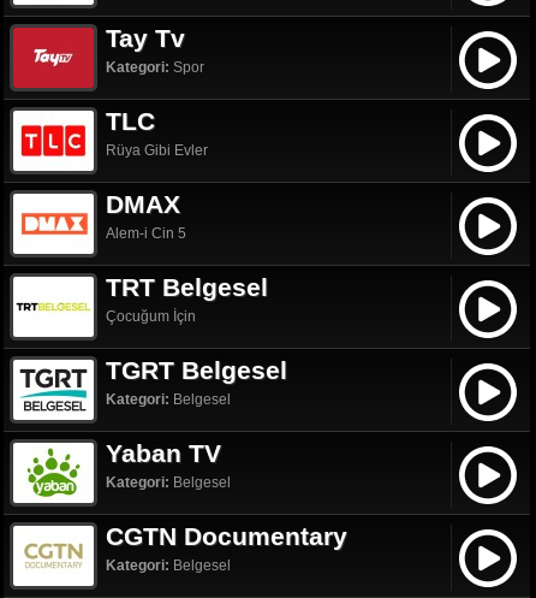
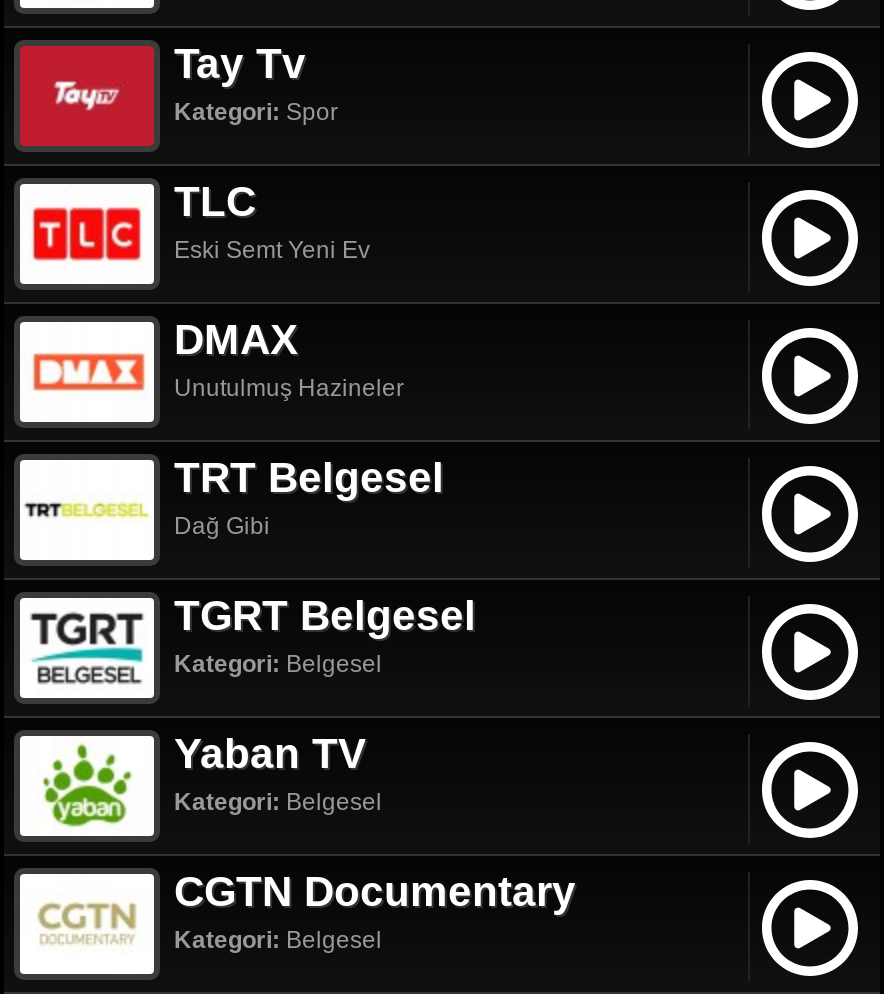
[106,142,208,159] Rüya Gibi Evler -> [174,236,370,264] Eski Semt Yeni Ev
[106,225,186,242] Alem-i Cin 5 -> [174,374,404,402] Unutulmuş Hazineler
[106,308,196,325] Çocuğum İçin -> [174,512,270,540] Dağ Gibi

